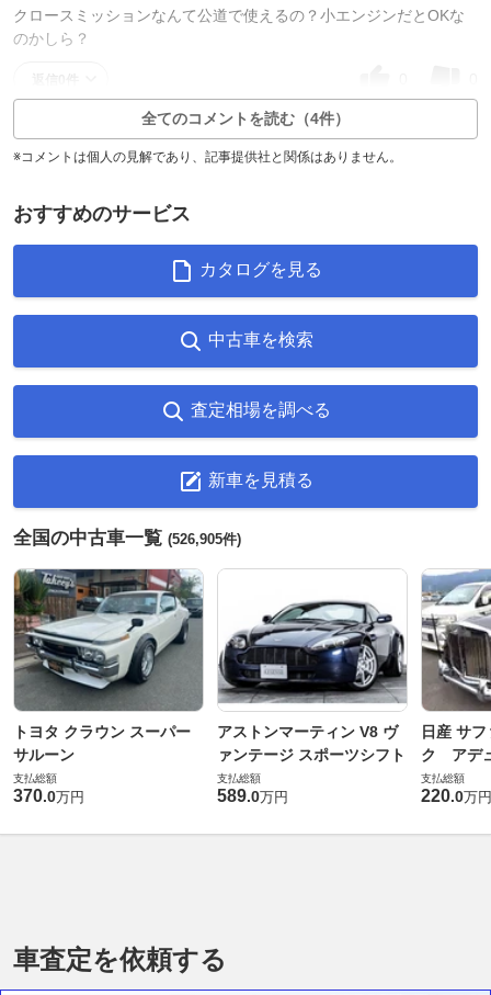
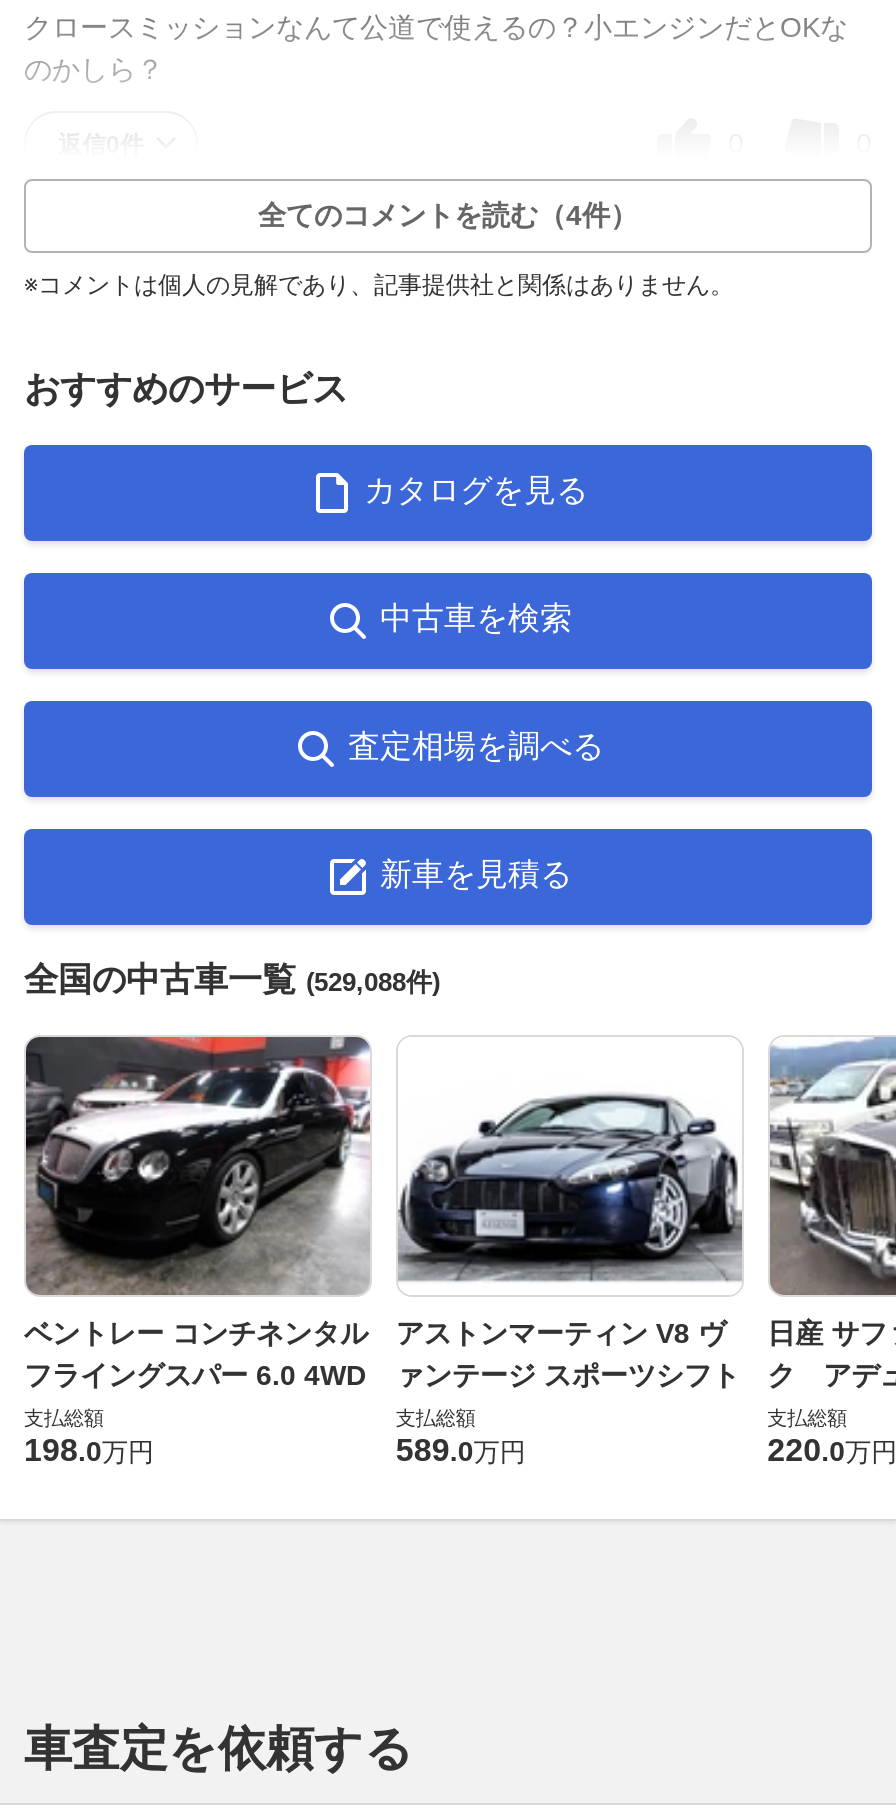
[13,528,241,548] 全国の中古車一覧(526,905件) -> [24,961,440,999] 全国の中古車一覧(529,088件)
[13,568,204,764] [image] | トヨタ クラウン スーパー | サルーン -> [24,1035,370,1391] [image] | ベントレー コンチネンタル | フライングスパー 6.0 4WD
[13,787,84,805] 370.0万円 -> [24,1433,154,1467] 198.0万円

